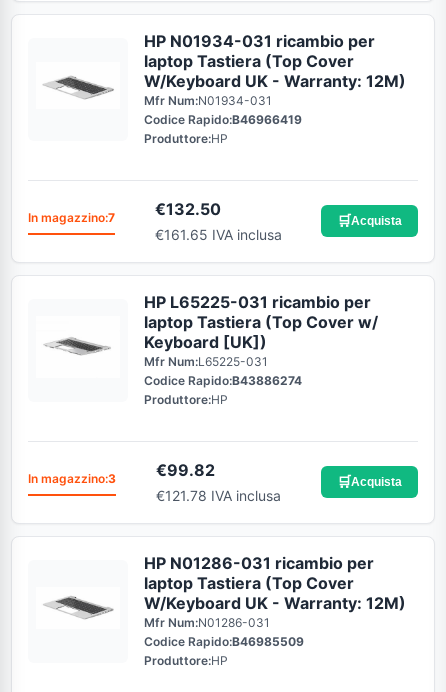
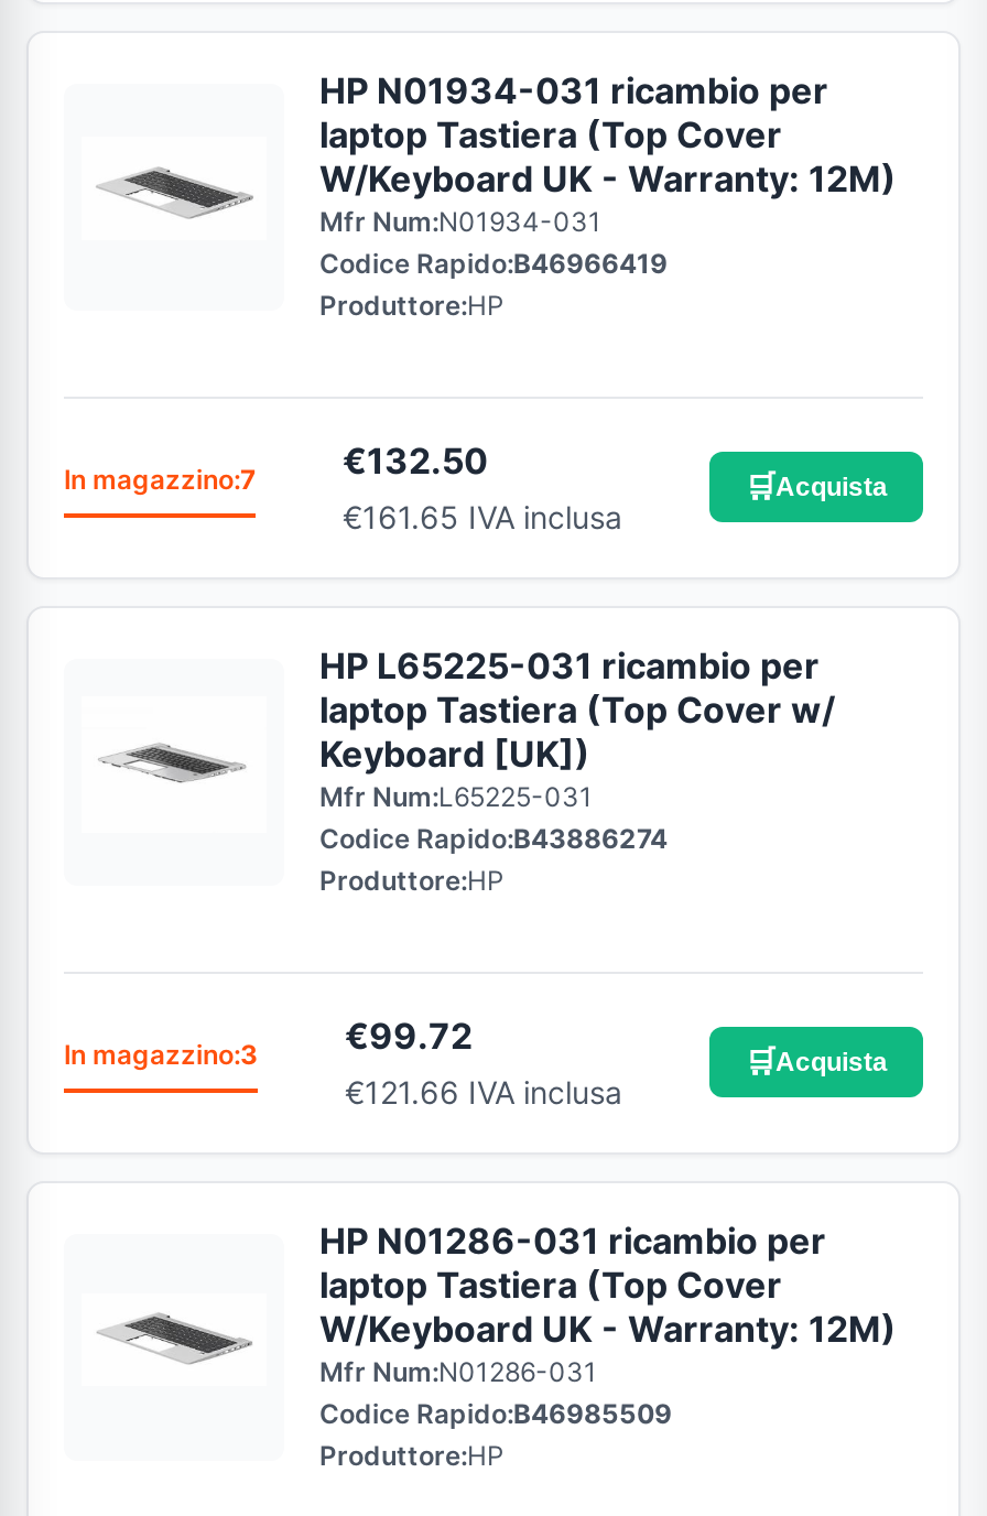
[156,460,215,480] €99.82 -> [345,1013,473,1057] €99.72
[156,487,281,504] €121.78 IVA inclusa -> [345,1073,622,1110] €121.66 IVA inclusa

